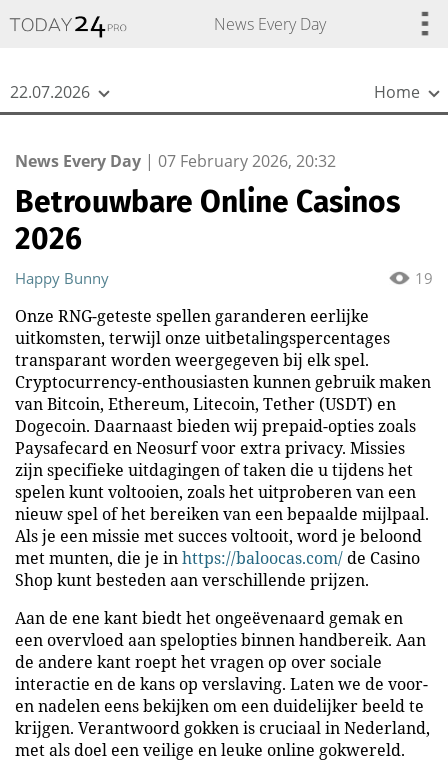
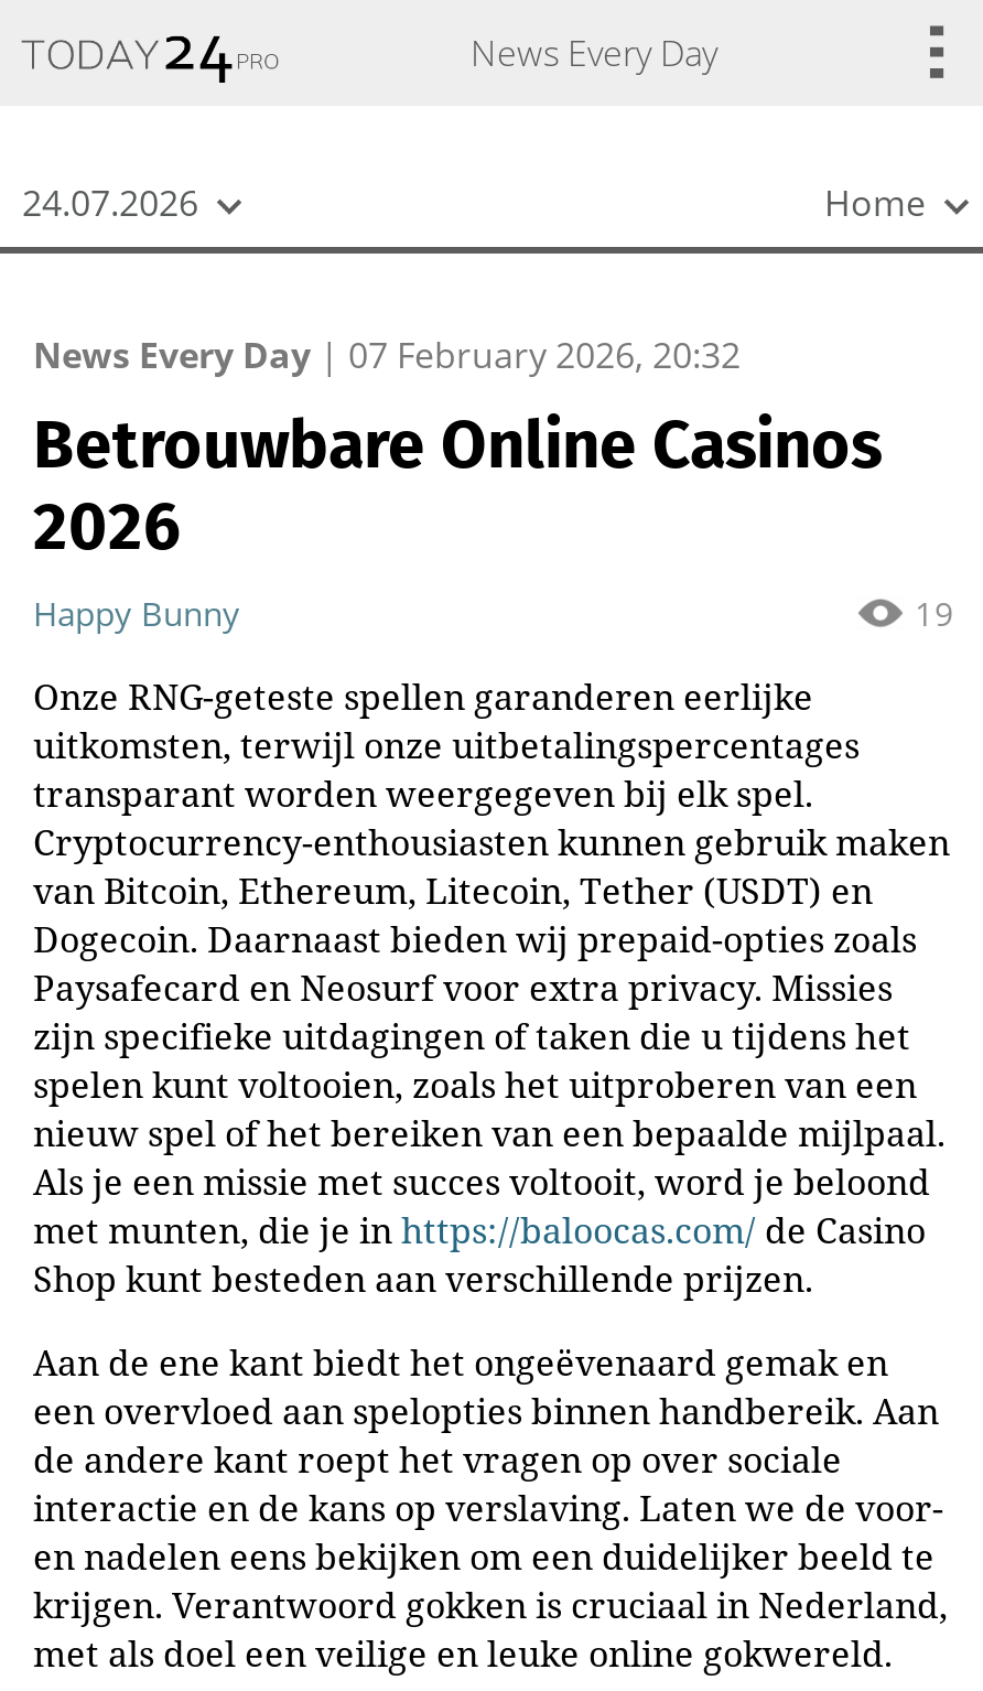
[10,80,90,102] 22.07.2026 -> [22,177,198,226] 24.07.2026

